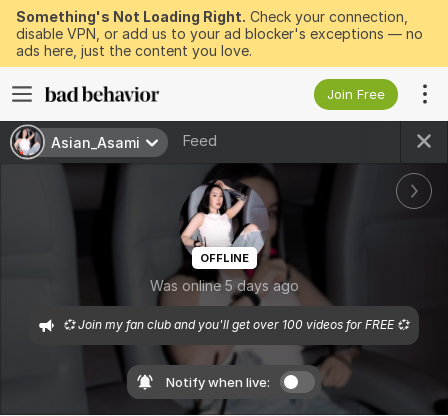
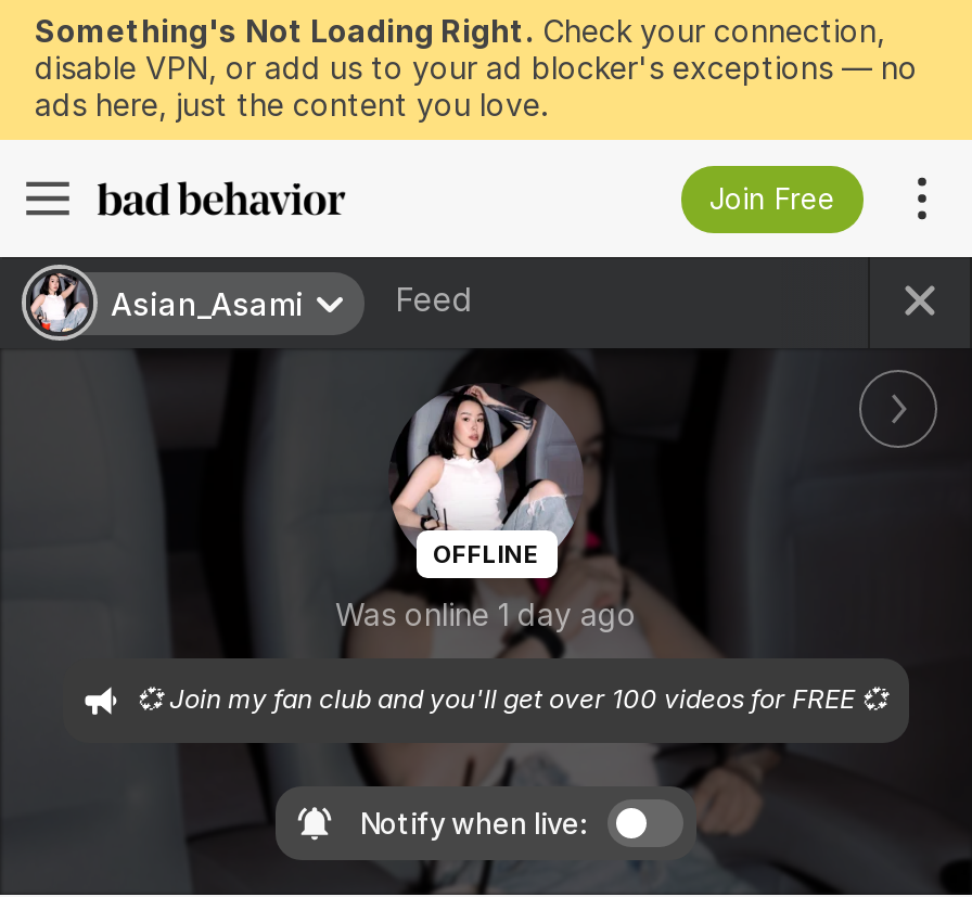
[149,277,298,294] Was online 5 days ago -> [335,596,637,633] Was online 1 day ago

